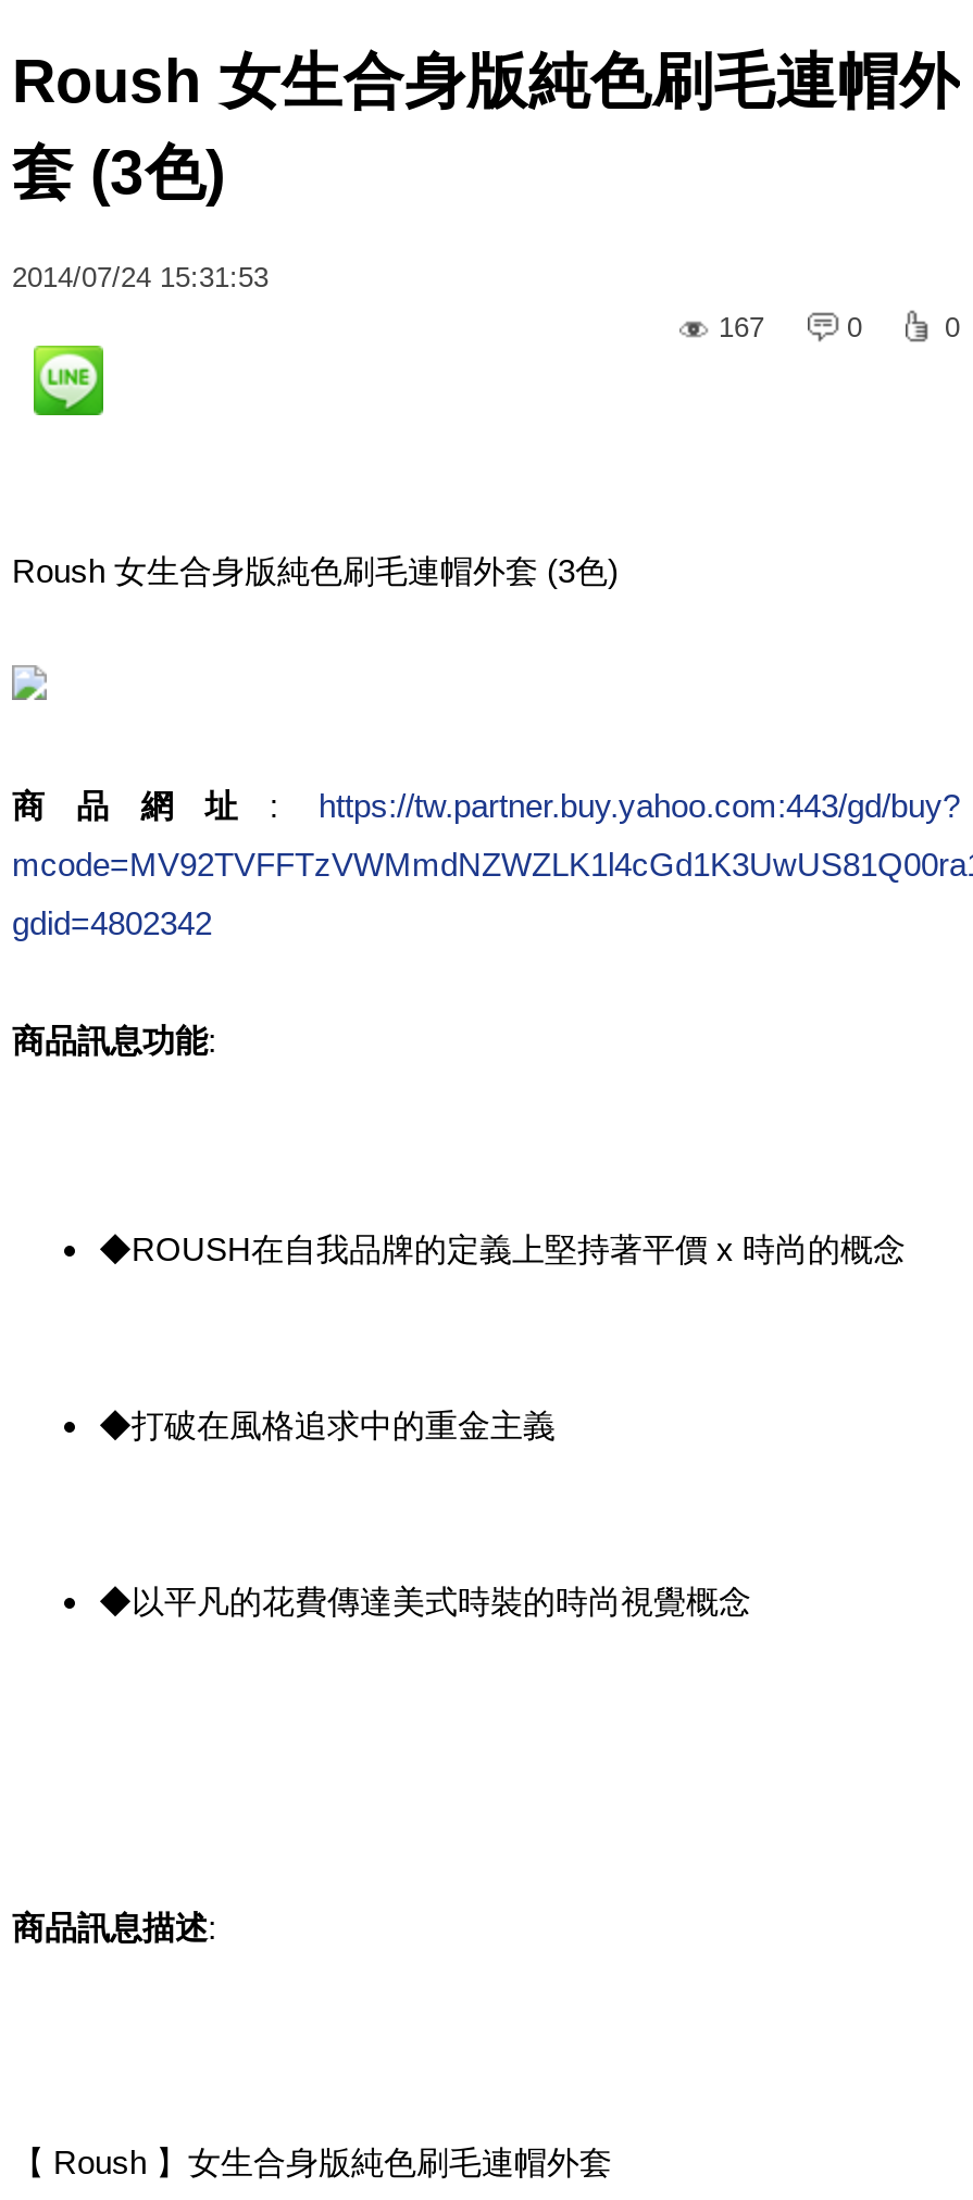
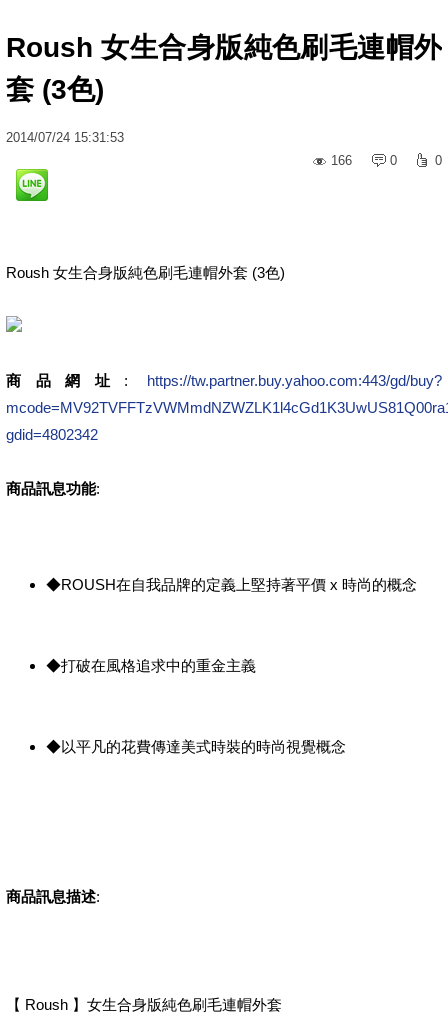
[719,311,764,343] 167 -> [331,153,352,168] 166

